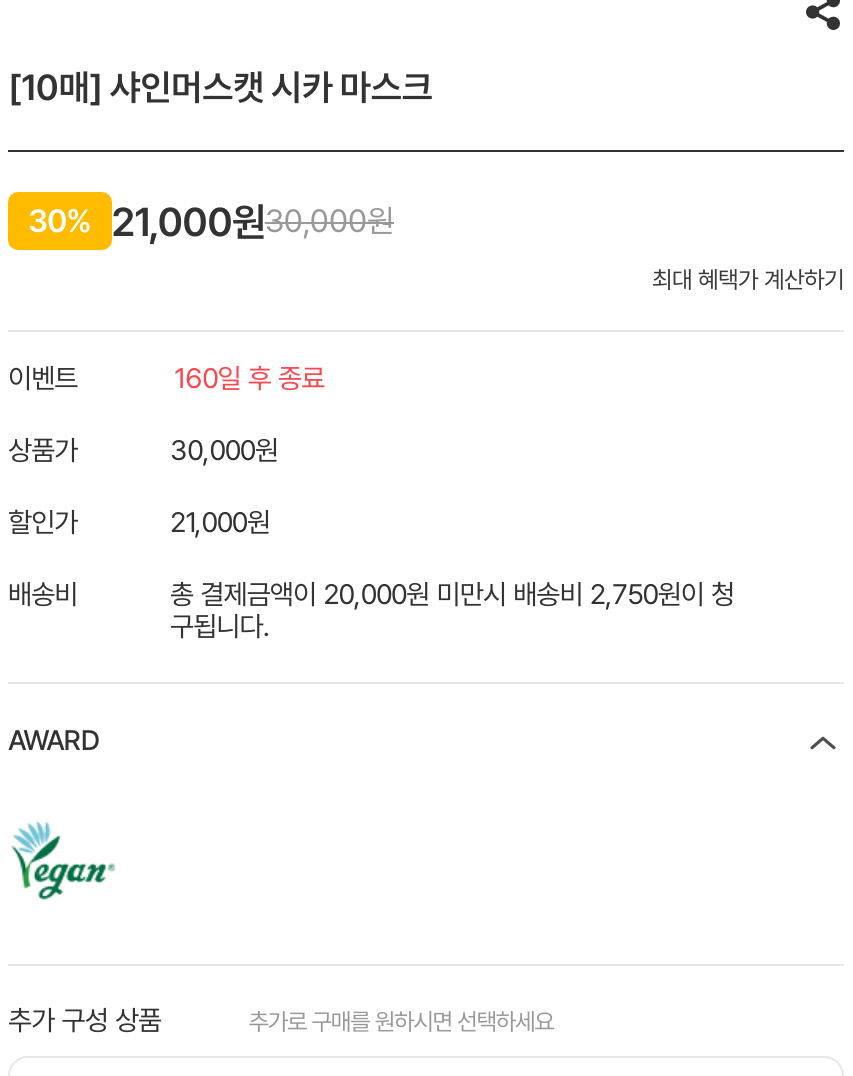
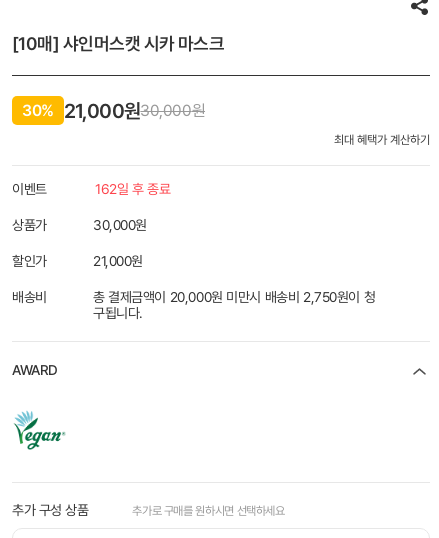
[174,362,324,394] 160일 후 종료 -> [95,181,170,197] 162일 후 종료

